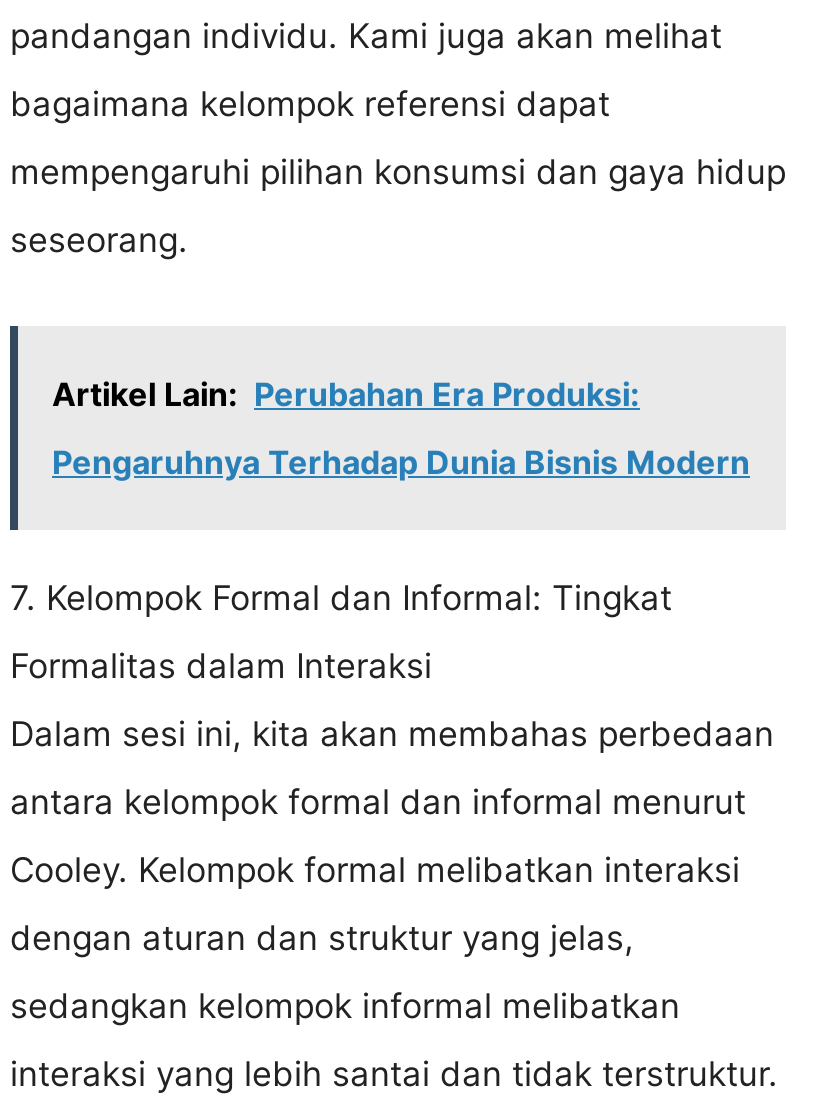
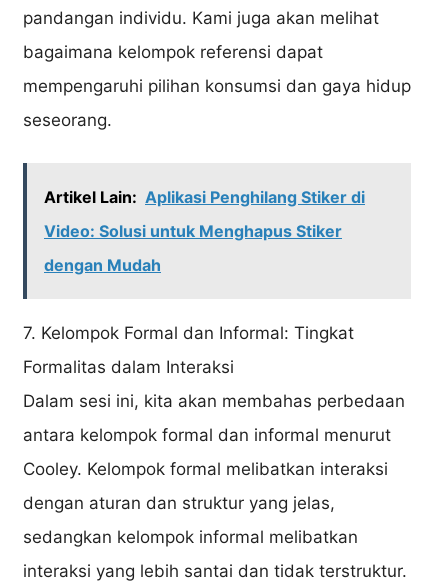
[52,373,750,481] Artikel Lain: Perubahan Era Produksi: | Pengaruhnya Terhadap Dunia Bisnis Modern -> [44,187,365,275] Artikel Lain: Aplikasi Penghilang Stiker di | Video: Solusi untuk Menghapus Stiker | dengan Mudah

